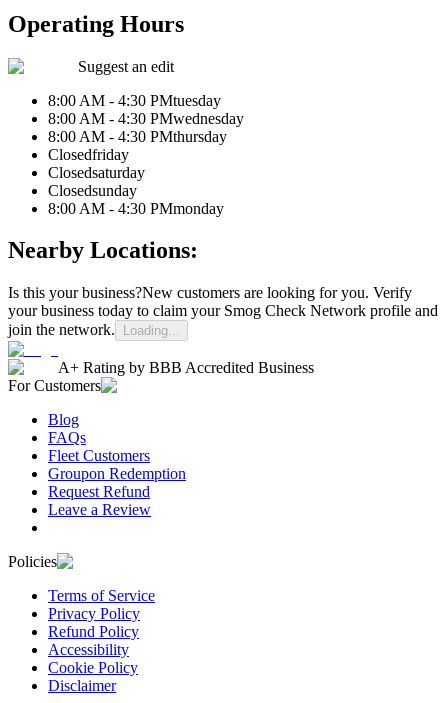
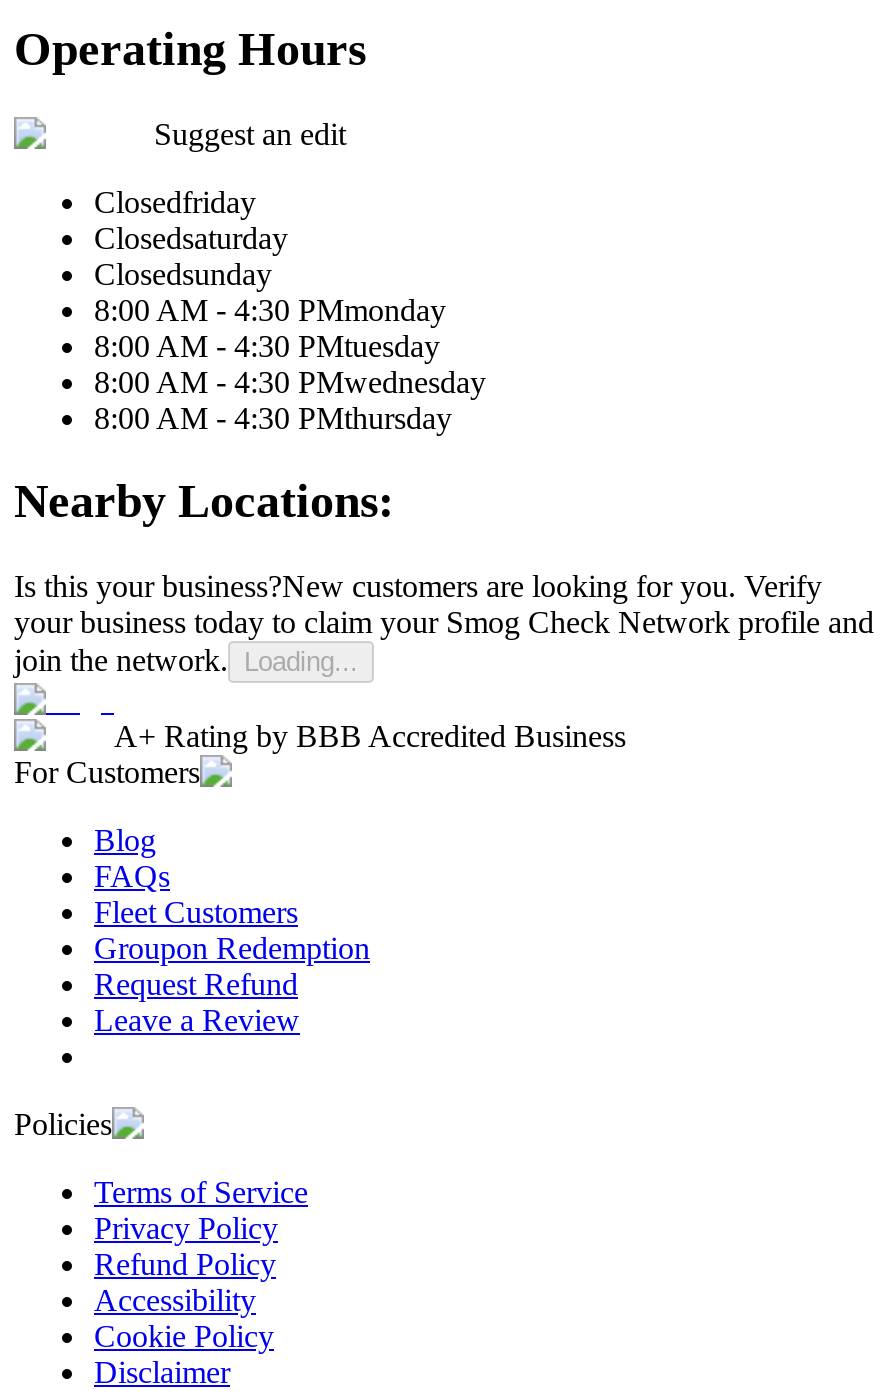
moved [48,91,244,144] -> [94,328,486,434]: 8:00 AM - 4:30 PMtuesday | 8:00 AM - 4:30 PMwednesday | 8:00 AM - 4:30 PMthursday
moved [48,145,224,216] -> [94,184,446,326]: Closedfriday | Closedsaturday | Closedsunday | 8:00 AM - 4:30 PMmonday

